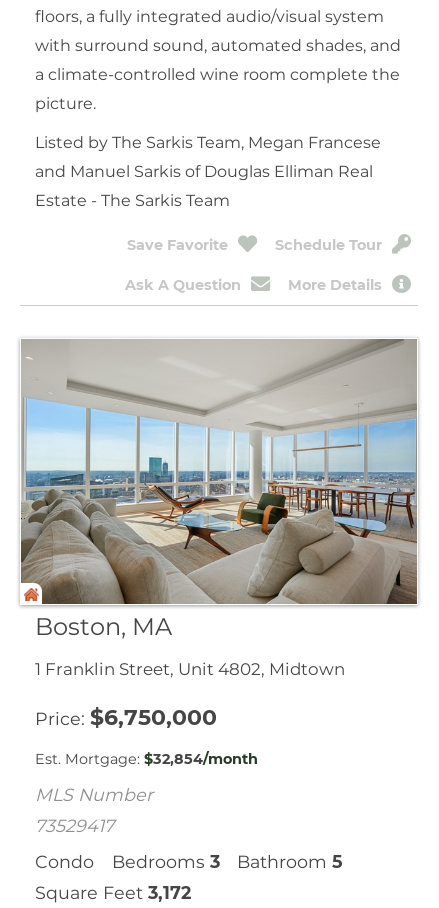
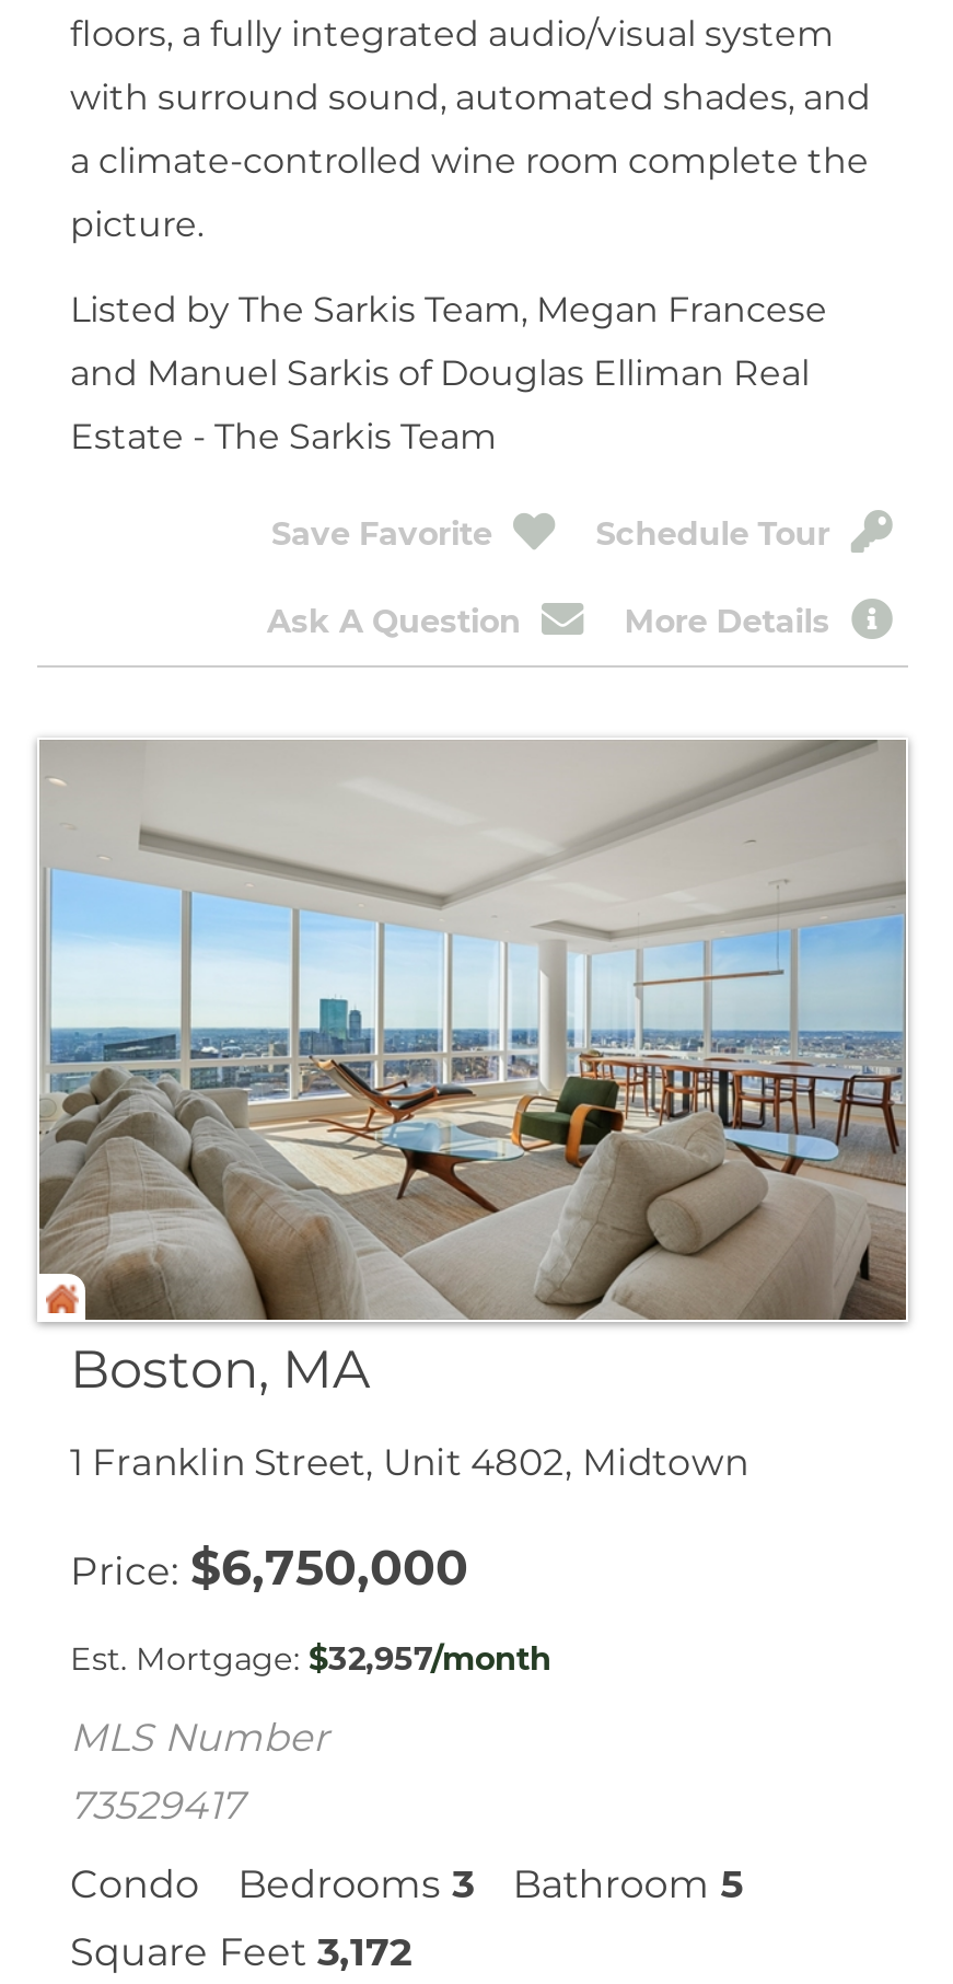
[35,750,258,768] Est. Mortgage: $32,854/month -> [70,1638,551,1678] Est. Mortgage: $32,957/month

